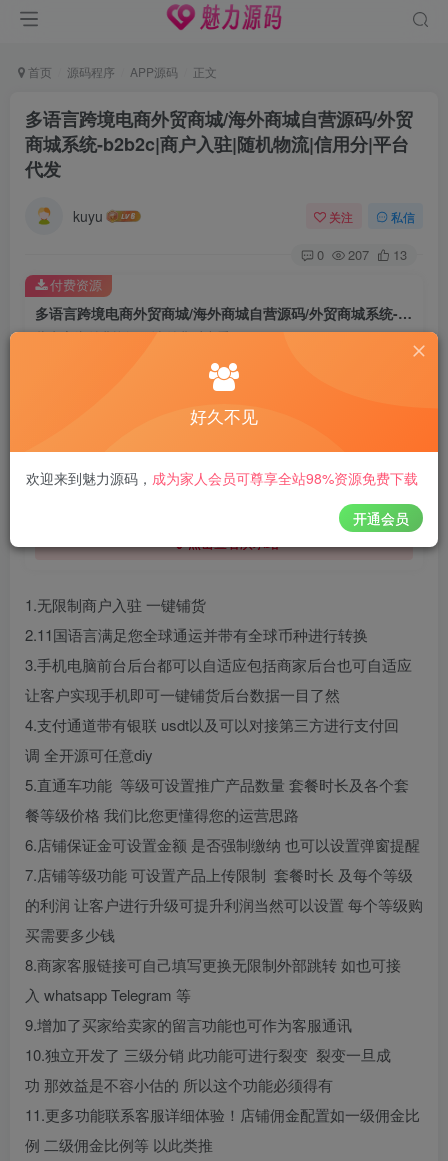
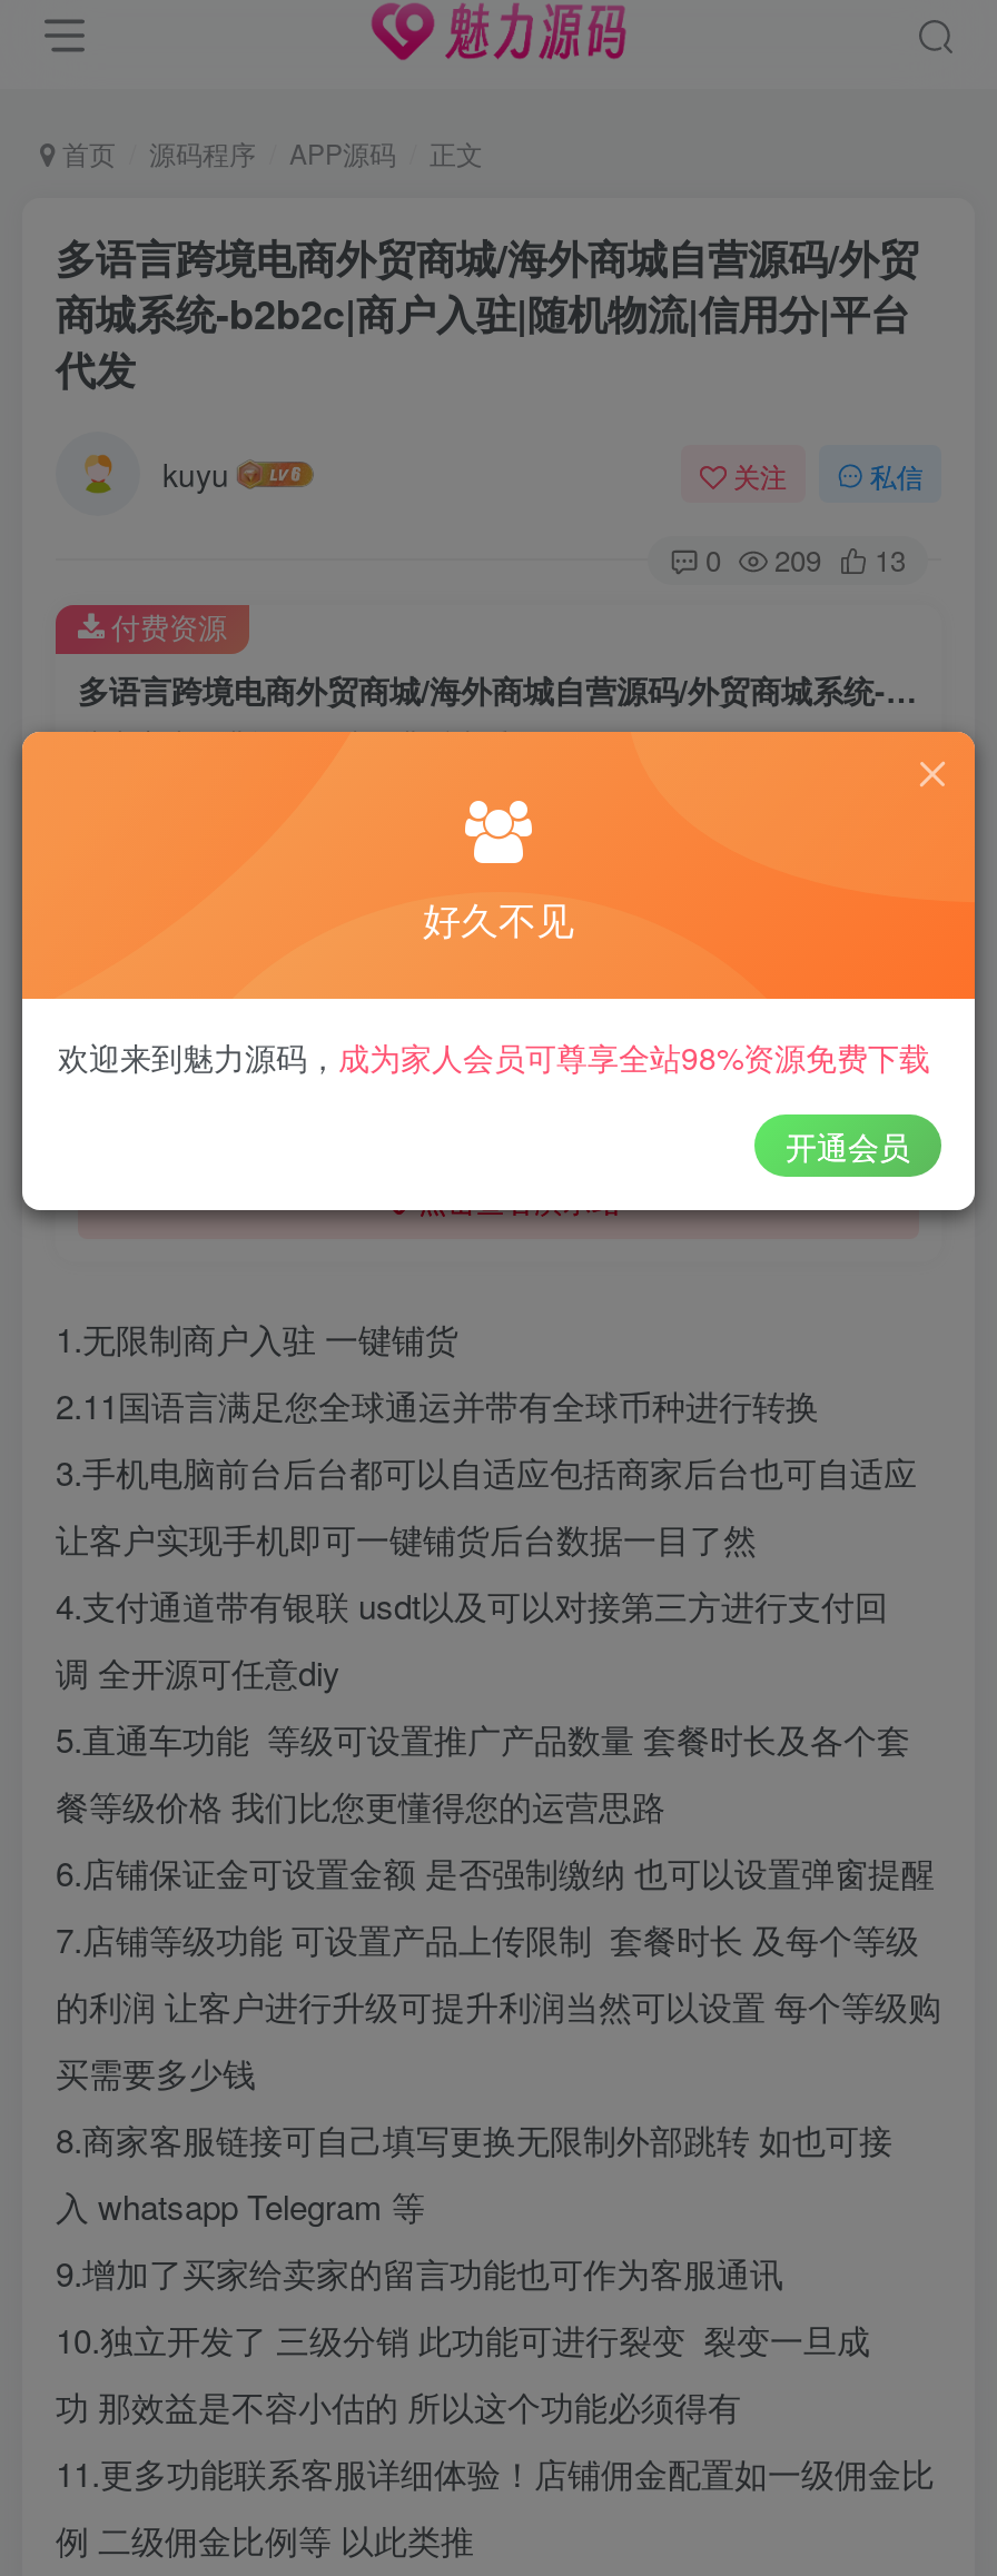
[317,245,407,264] 0 207 13 -> [705,538,906,581] 0 209 13

